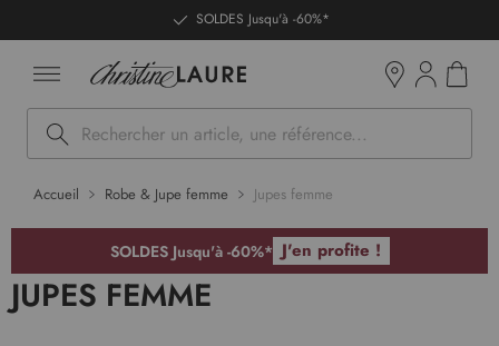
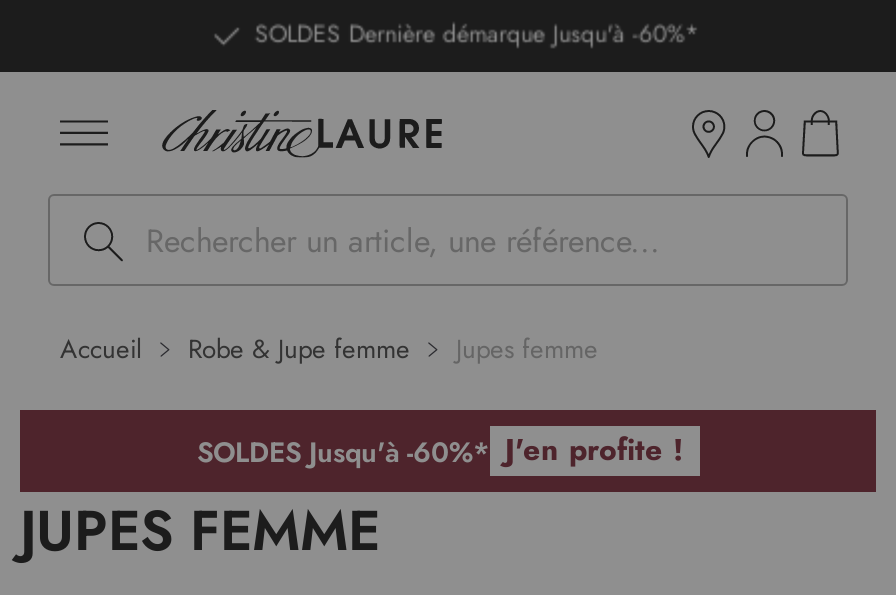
[196,9,330,29] SOLDES Jusqu'à -60%* -> [250,16,694,52] SOLDES Dernière démarque Jusqu'à -60%*

